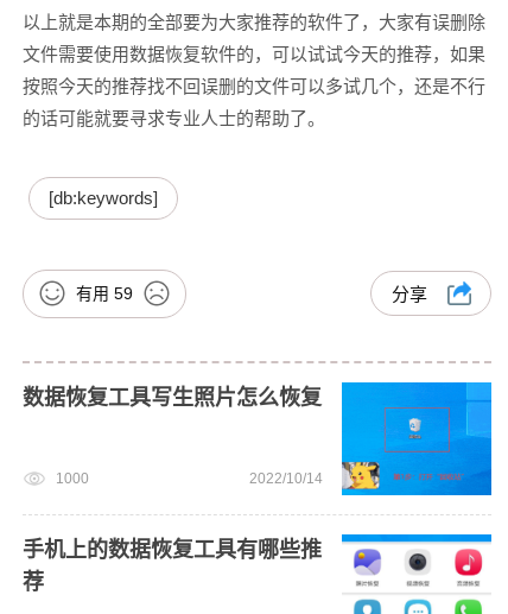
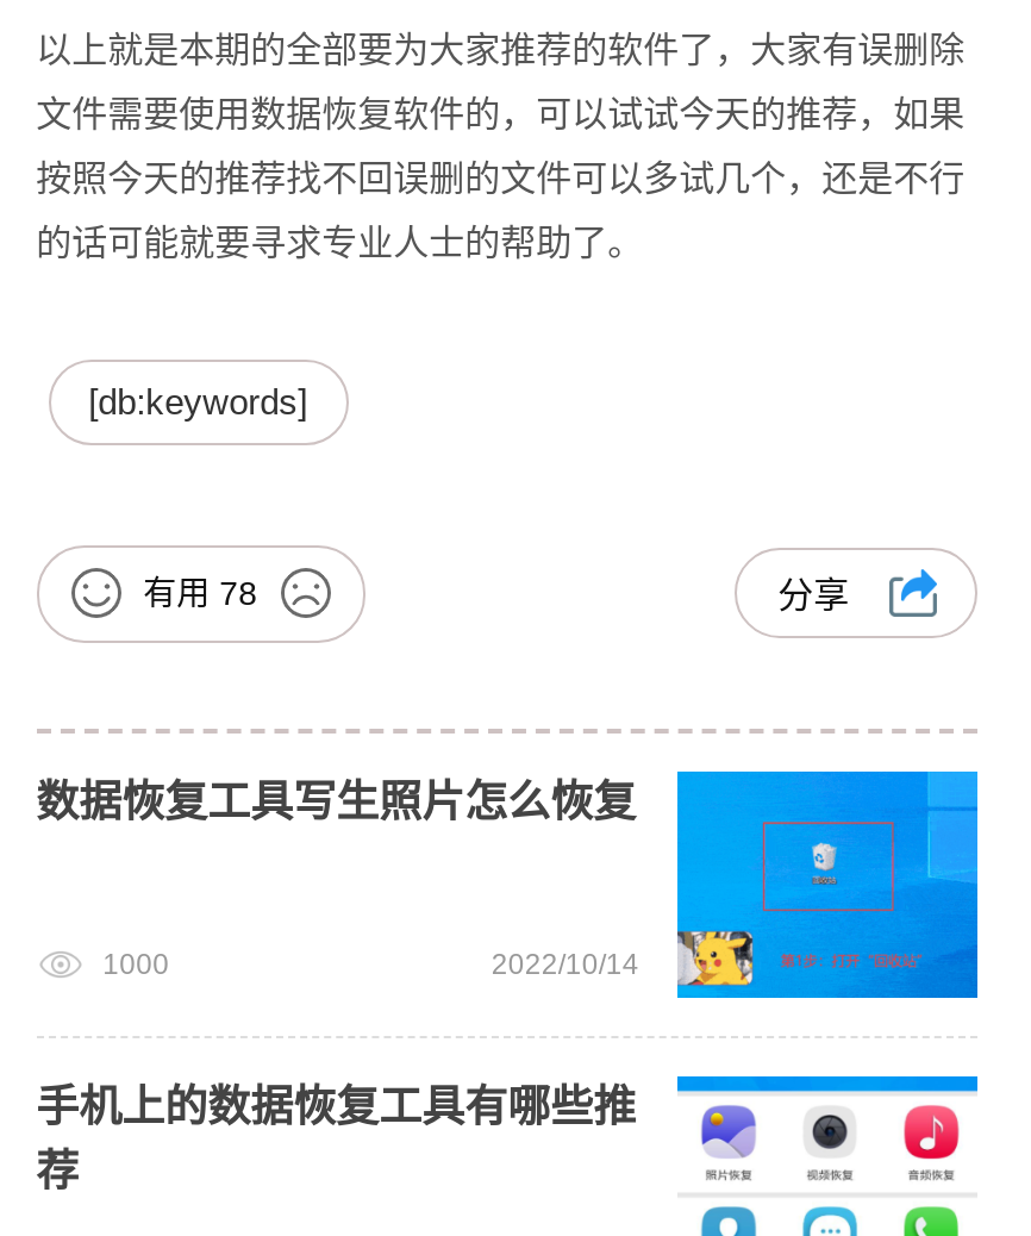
[75,283,132,302] 有用 59 -> [143,573,257,611] 有用 78

